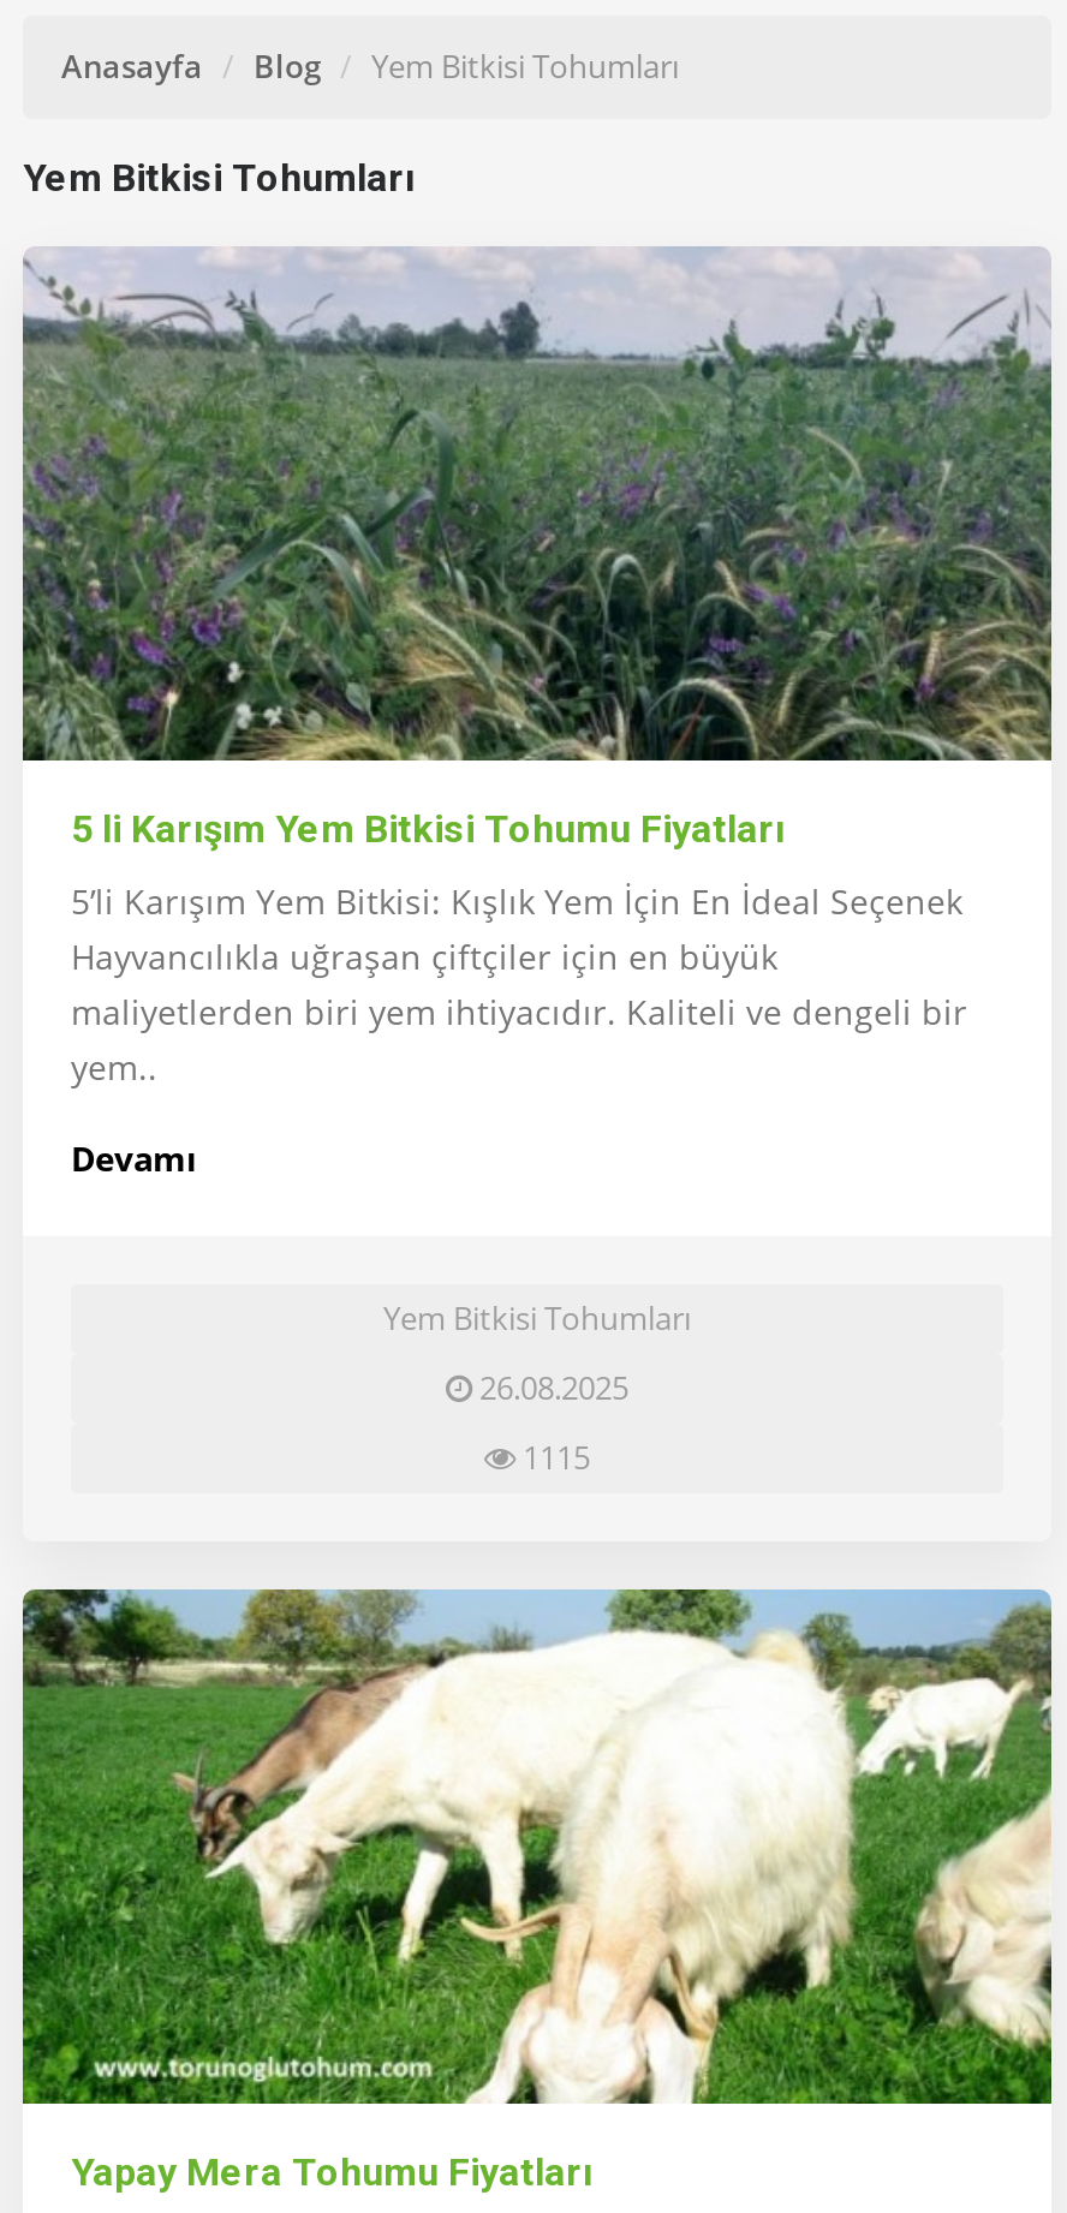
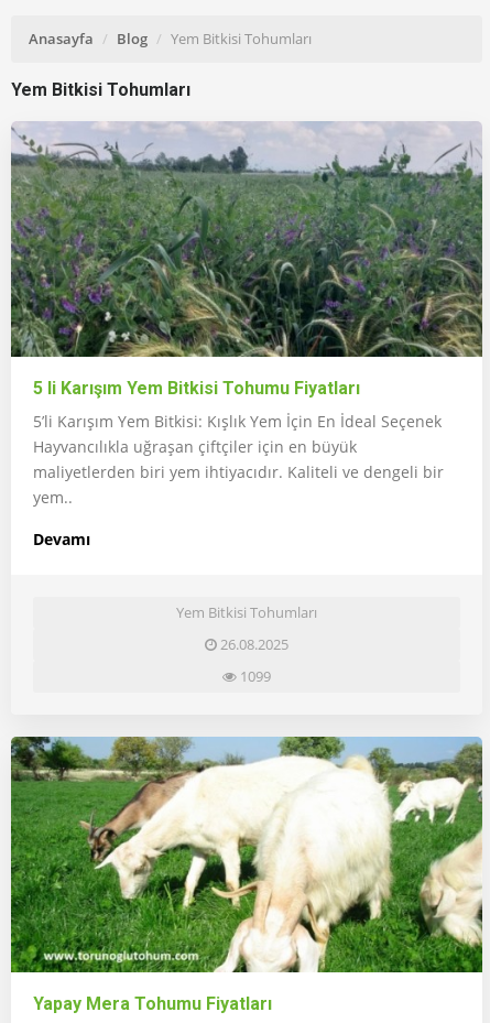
[515,1436,590,1480] 1115 -> [237,667,271,686] 1099

